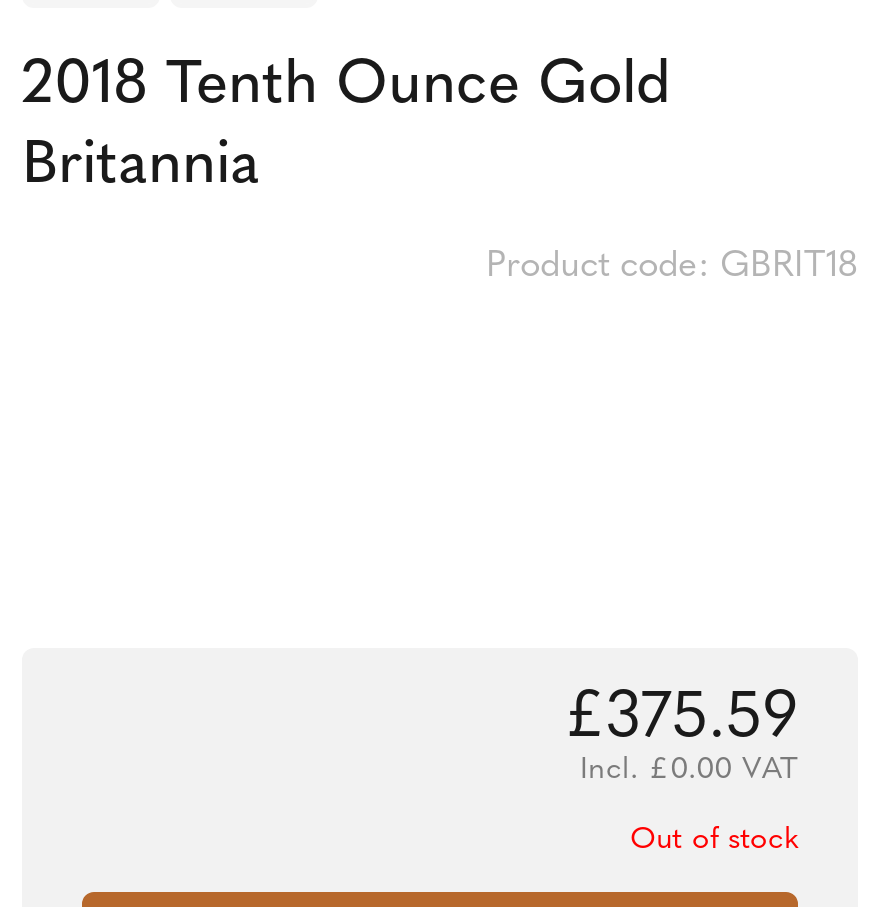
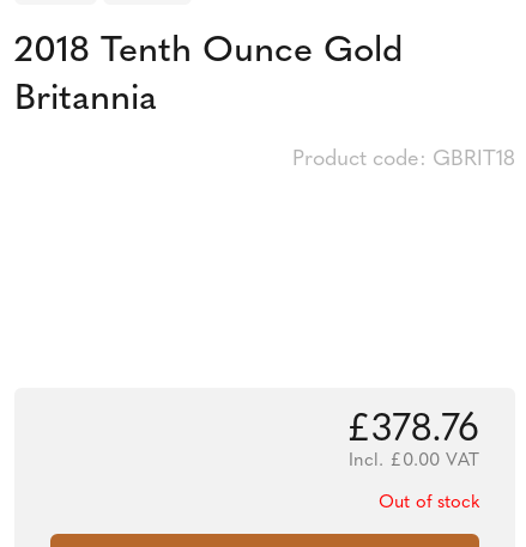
[562,688,798,752] £375.59 -> [345,412,479,450] £378.76

